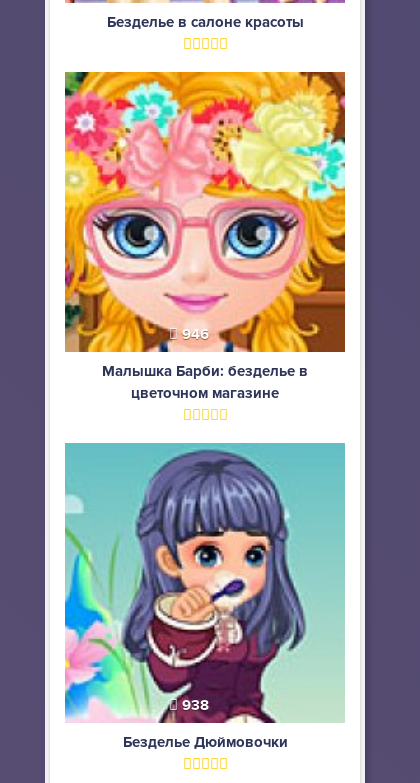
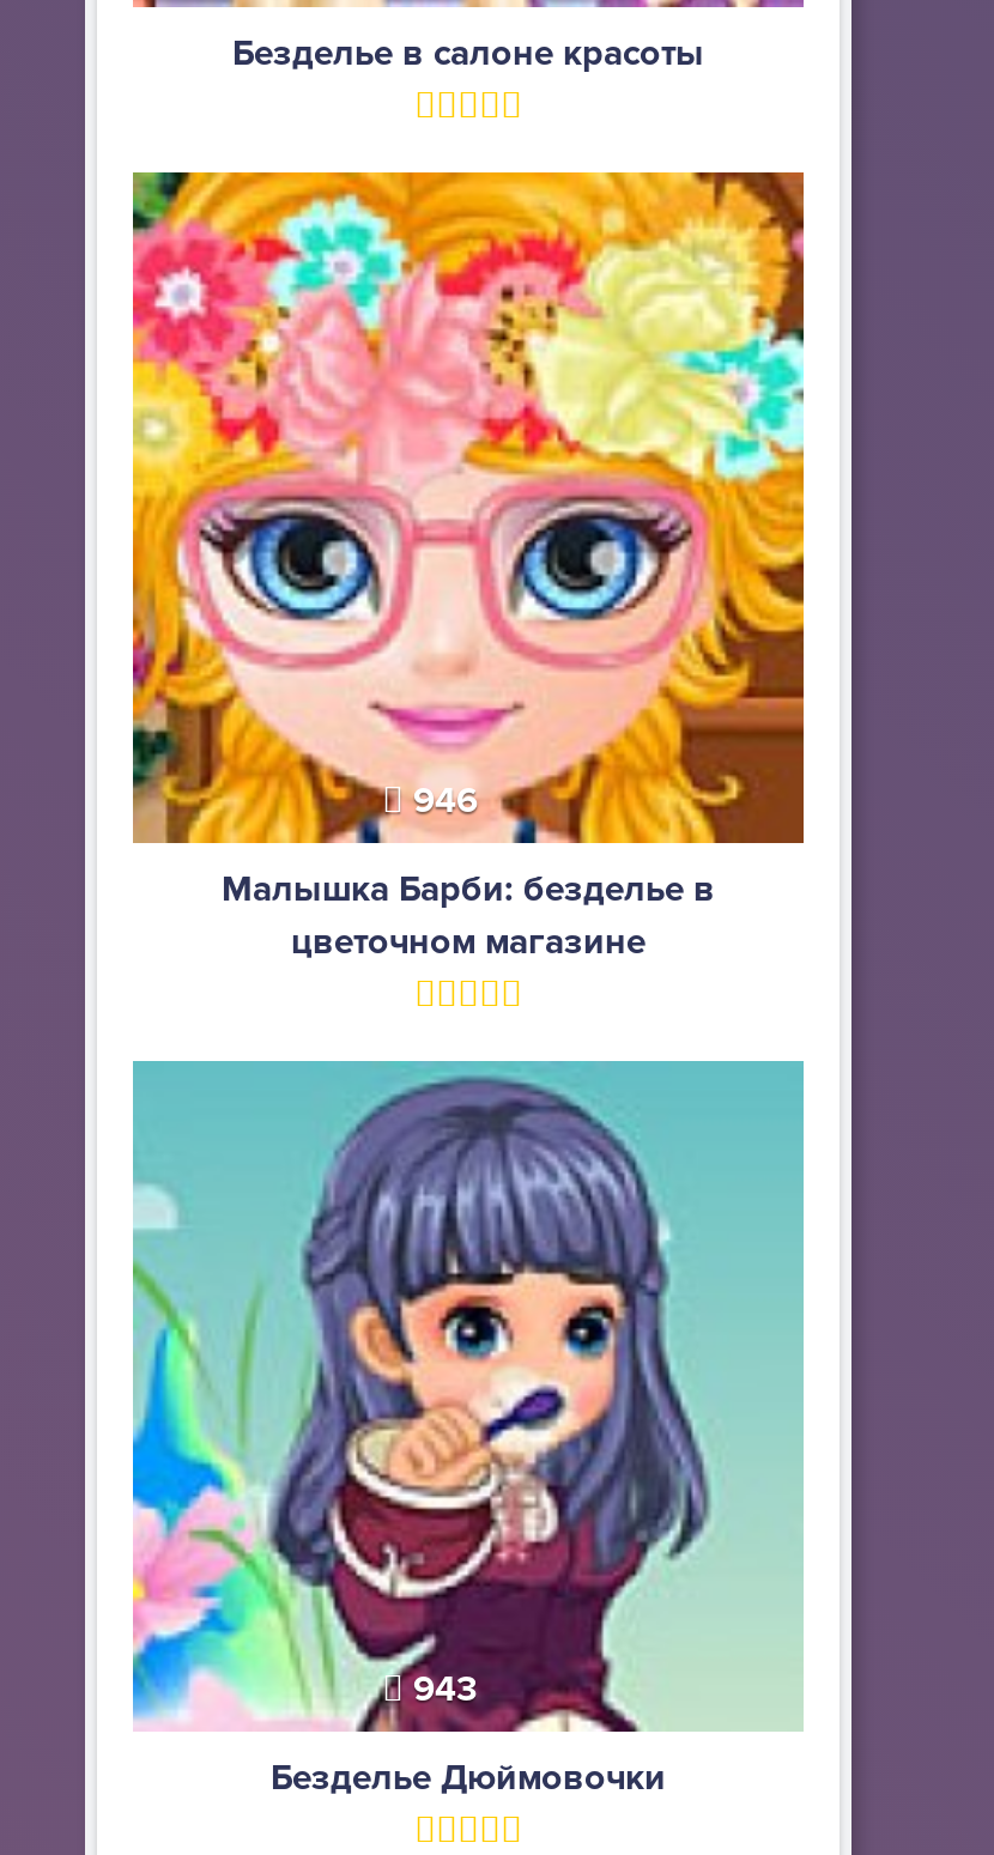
[178,696,209,714] 938 -> [404,1667,478,1710] 943

